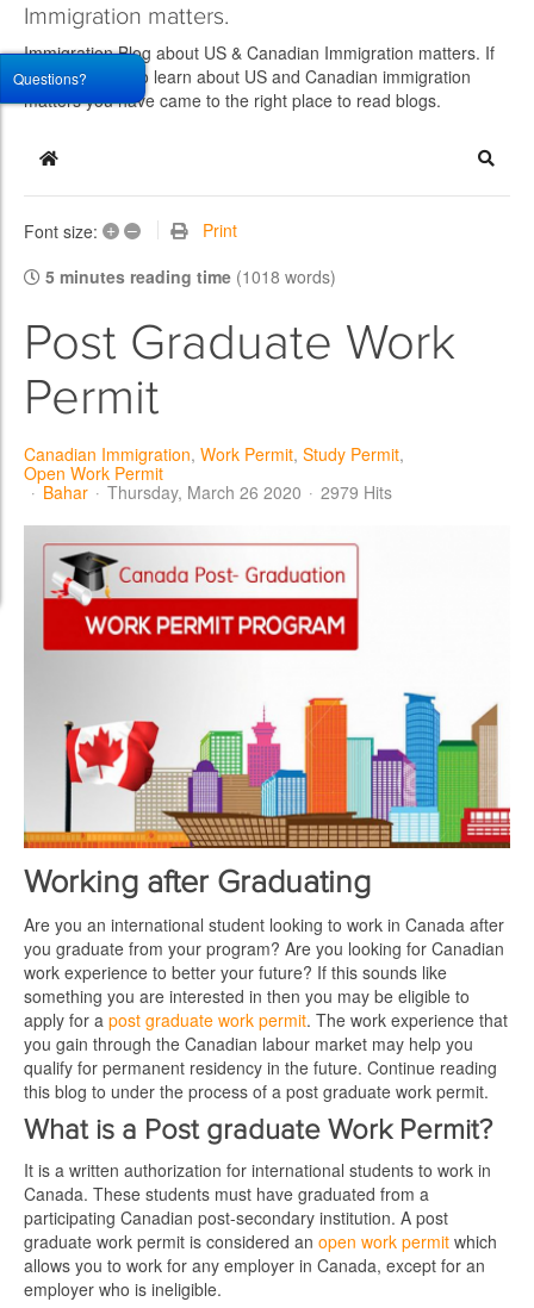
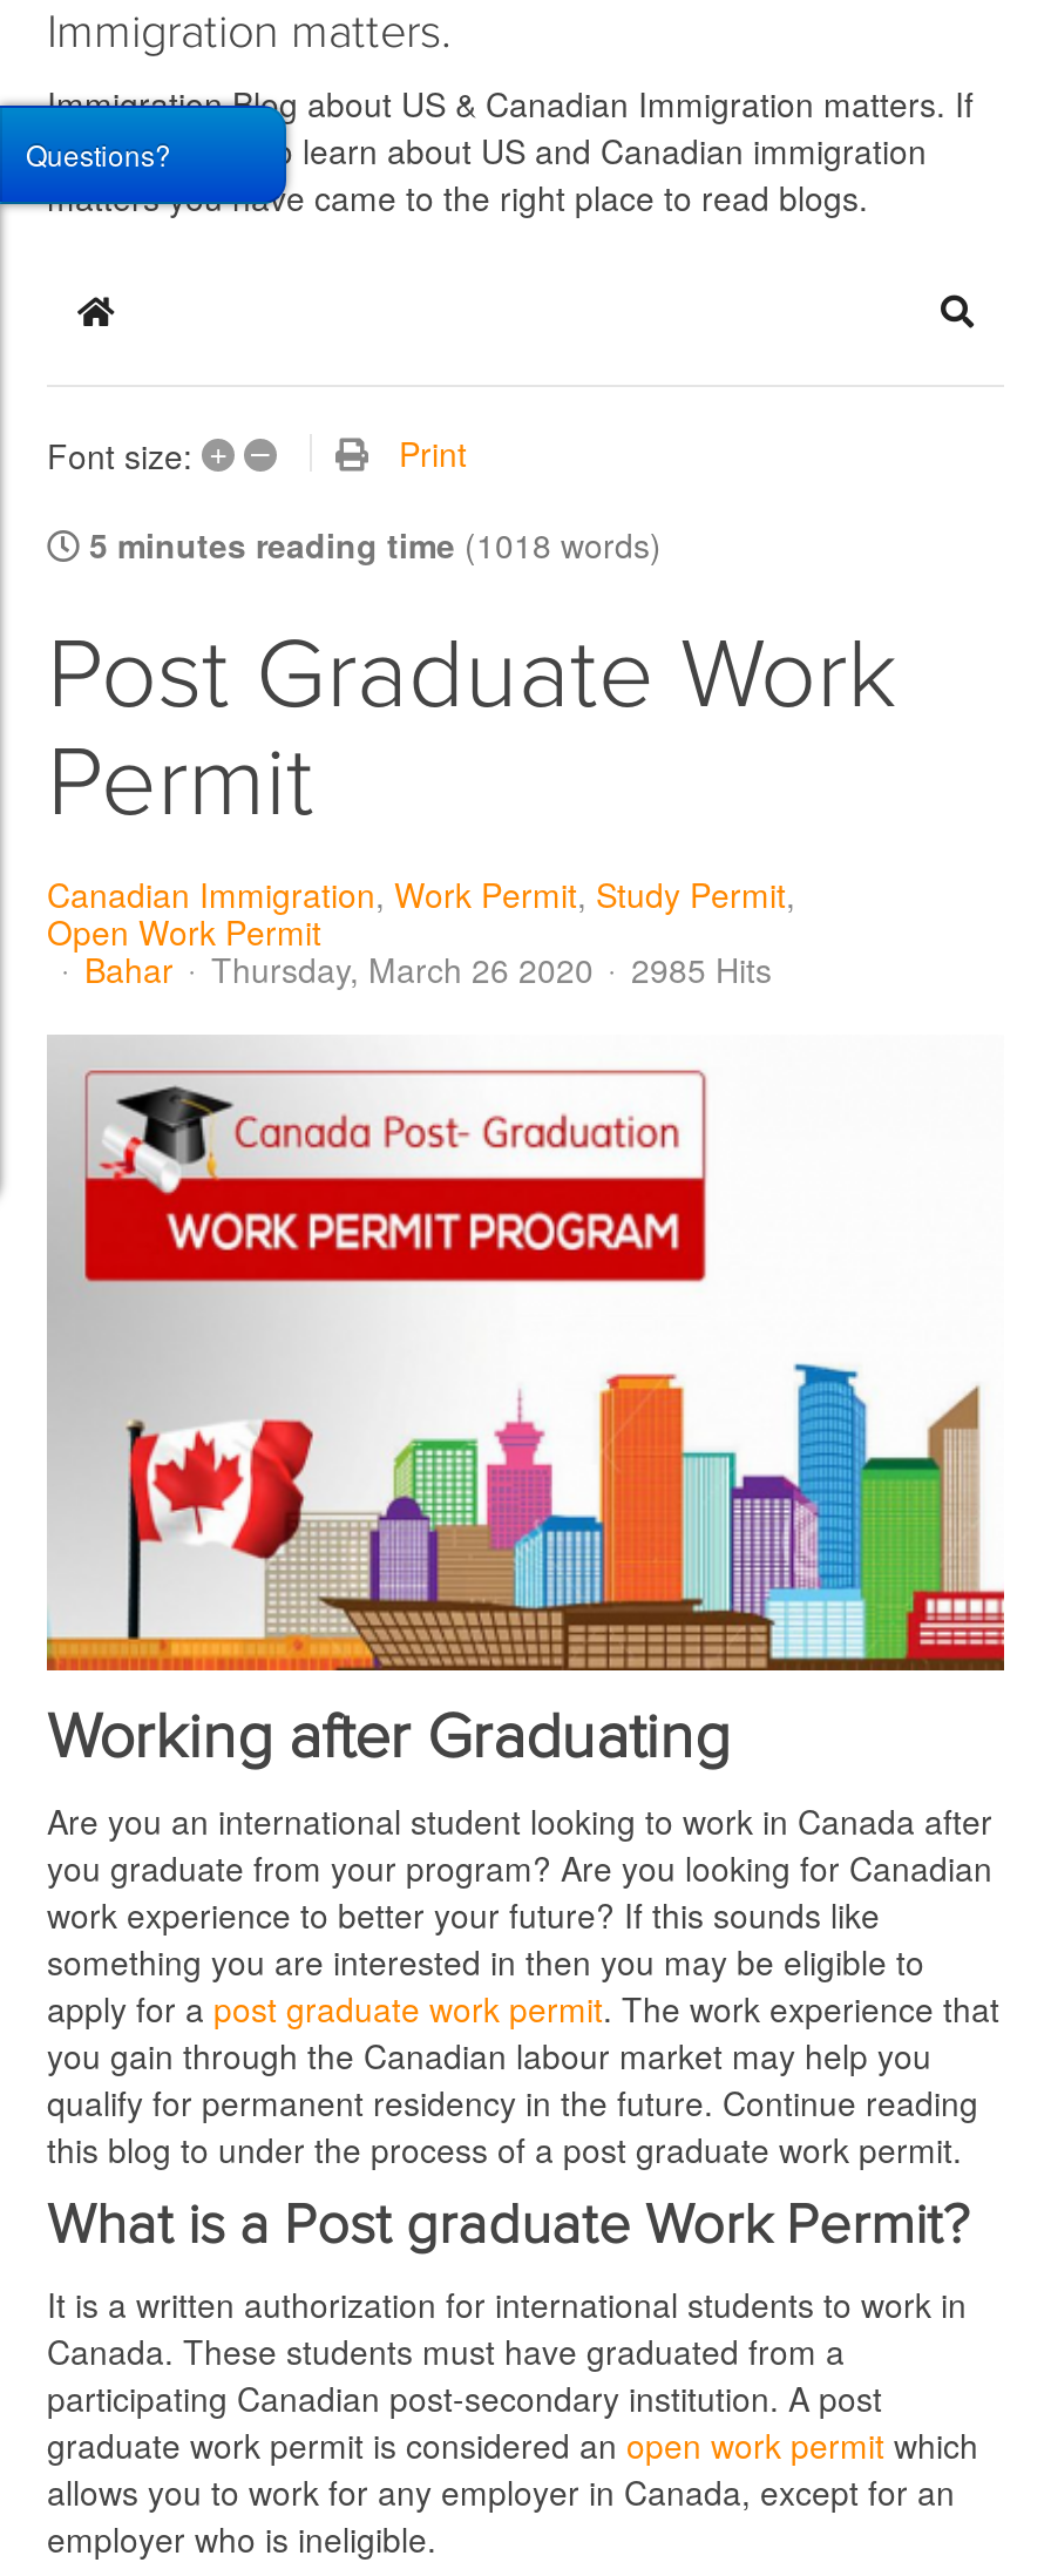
[43,480,392,504] Bahar Thursday, March 26 2020 2979 Hits -> [84,945,772,992] Bahar Thursday, March 26 2020 2985 Hits

